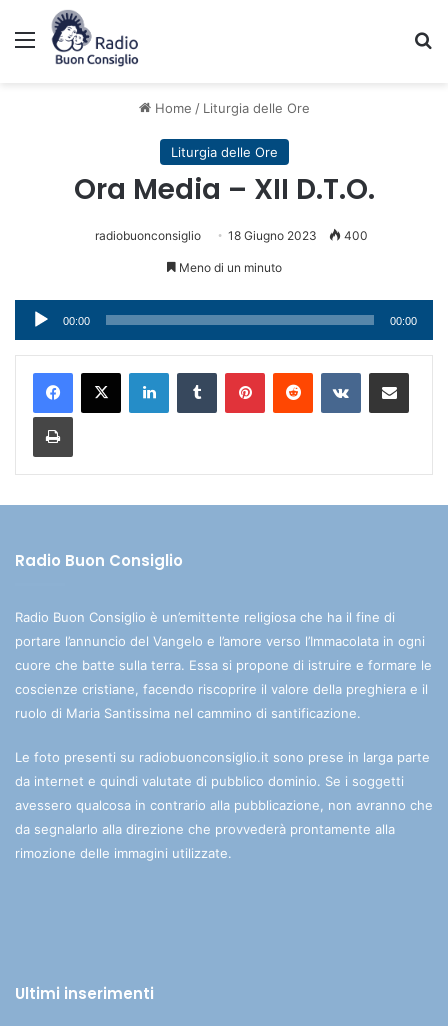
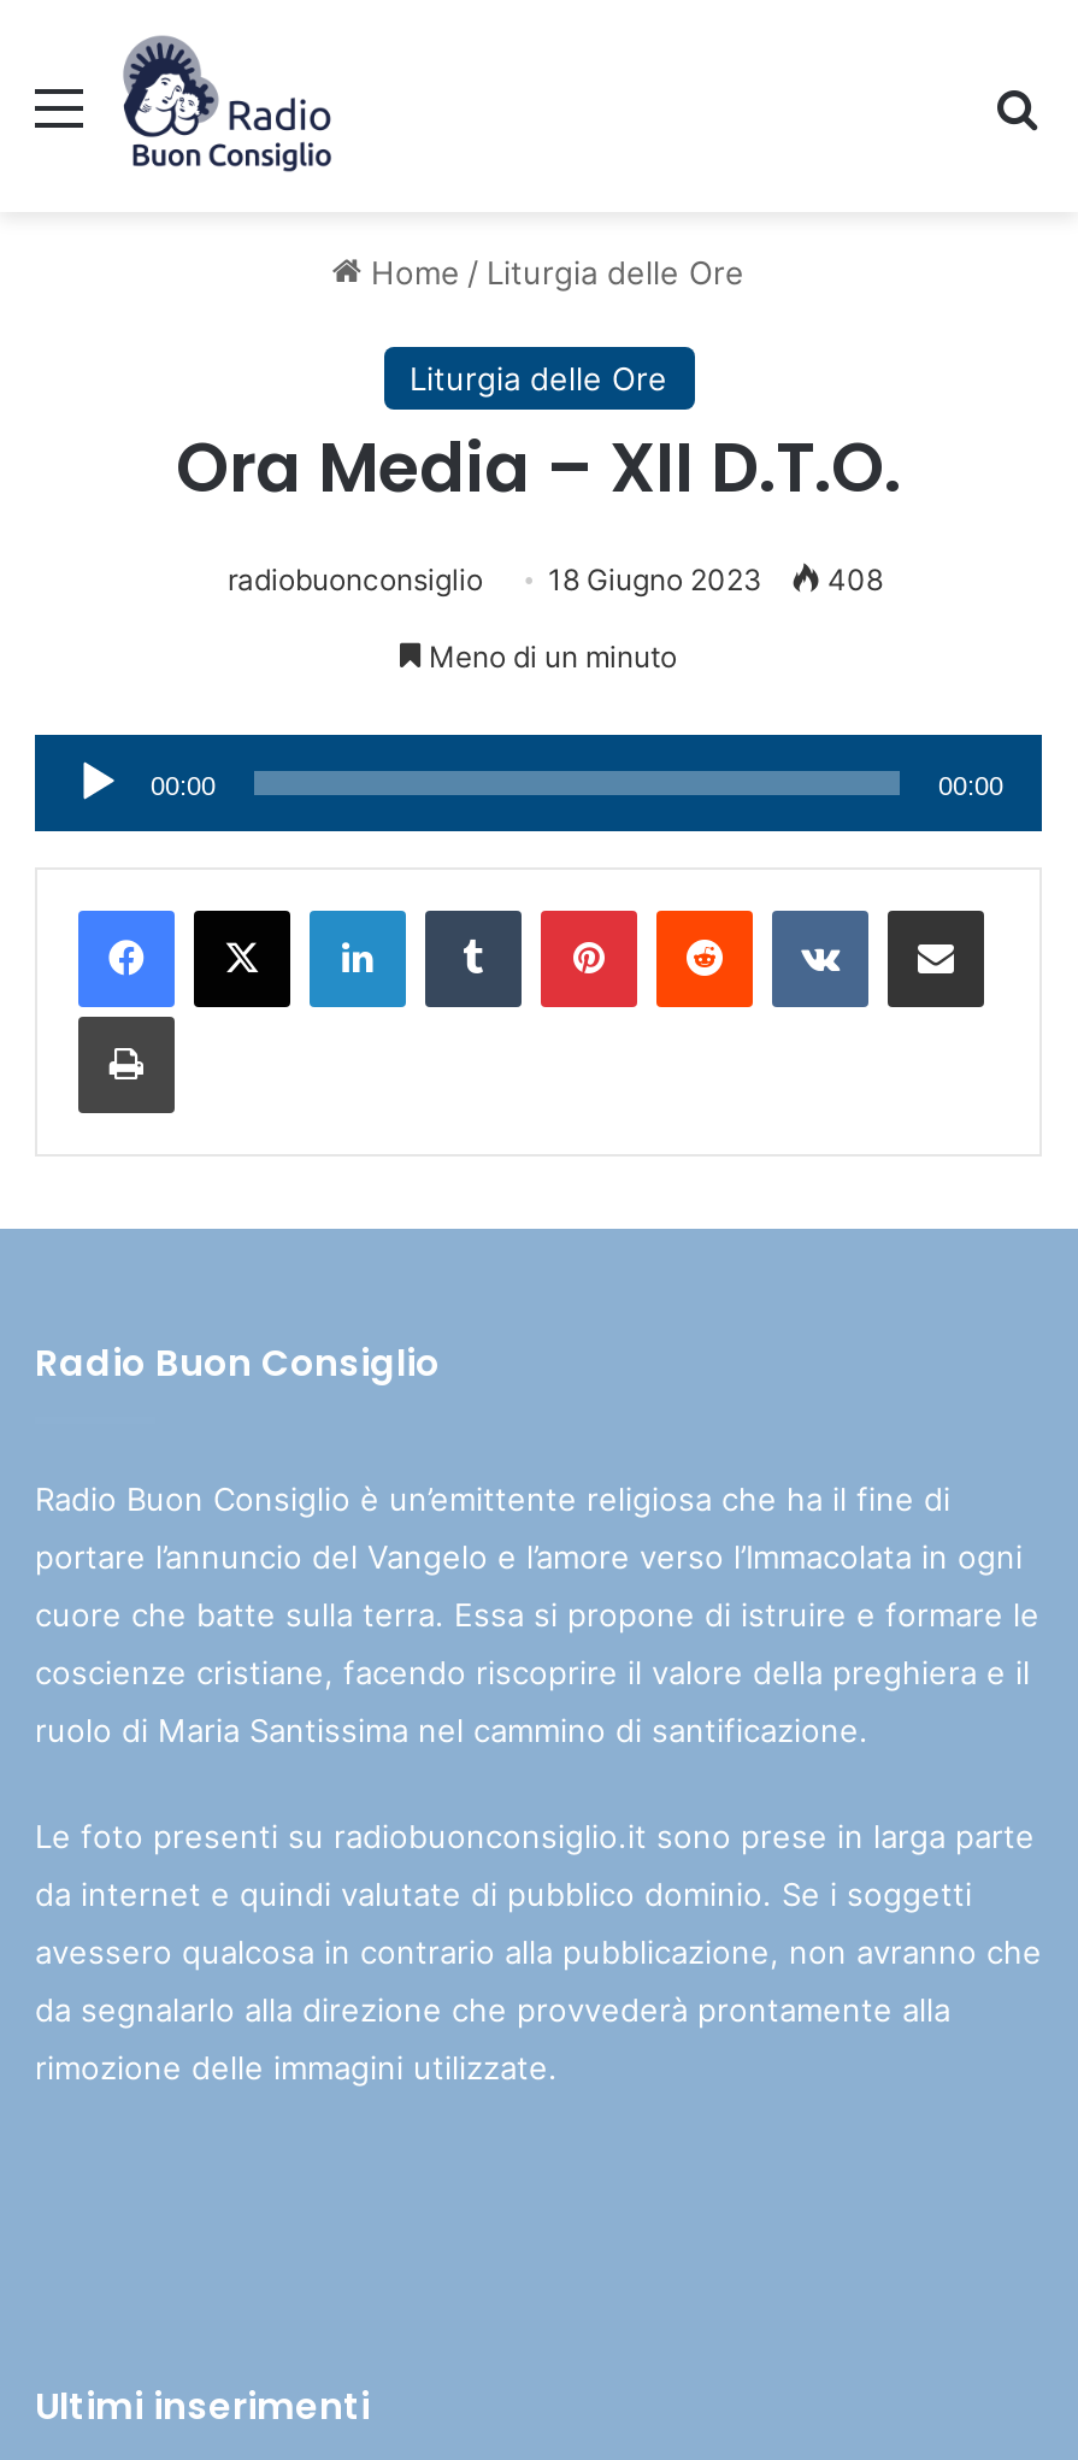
[94,228,367,243] radiobuonconsiglio 18 Giugno 2023 400 -> [228,561,883,598] radiobuonconsiglio 18 Giugno 2023 408

